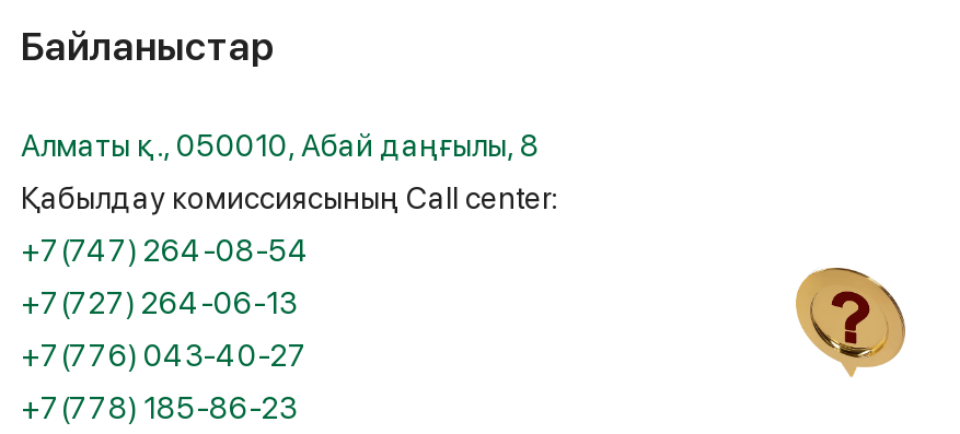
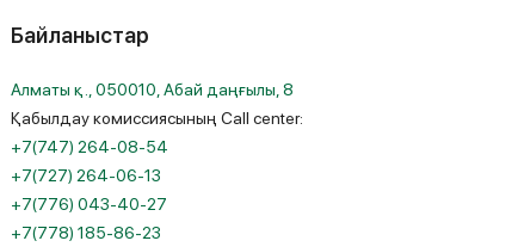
[794,266,907,379] [image] -> none

